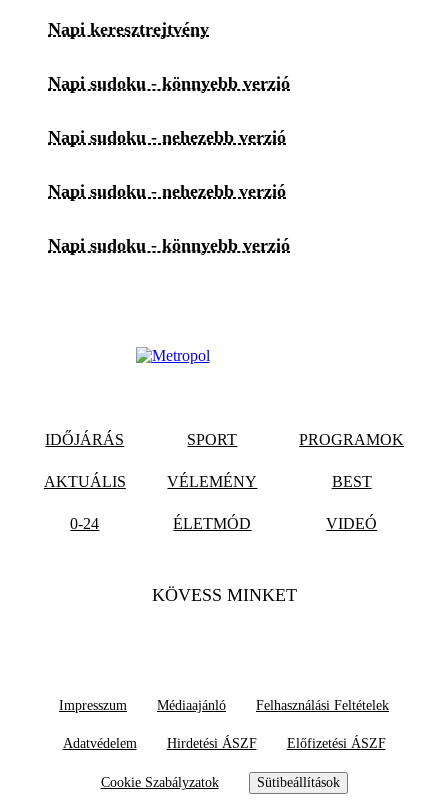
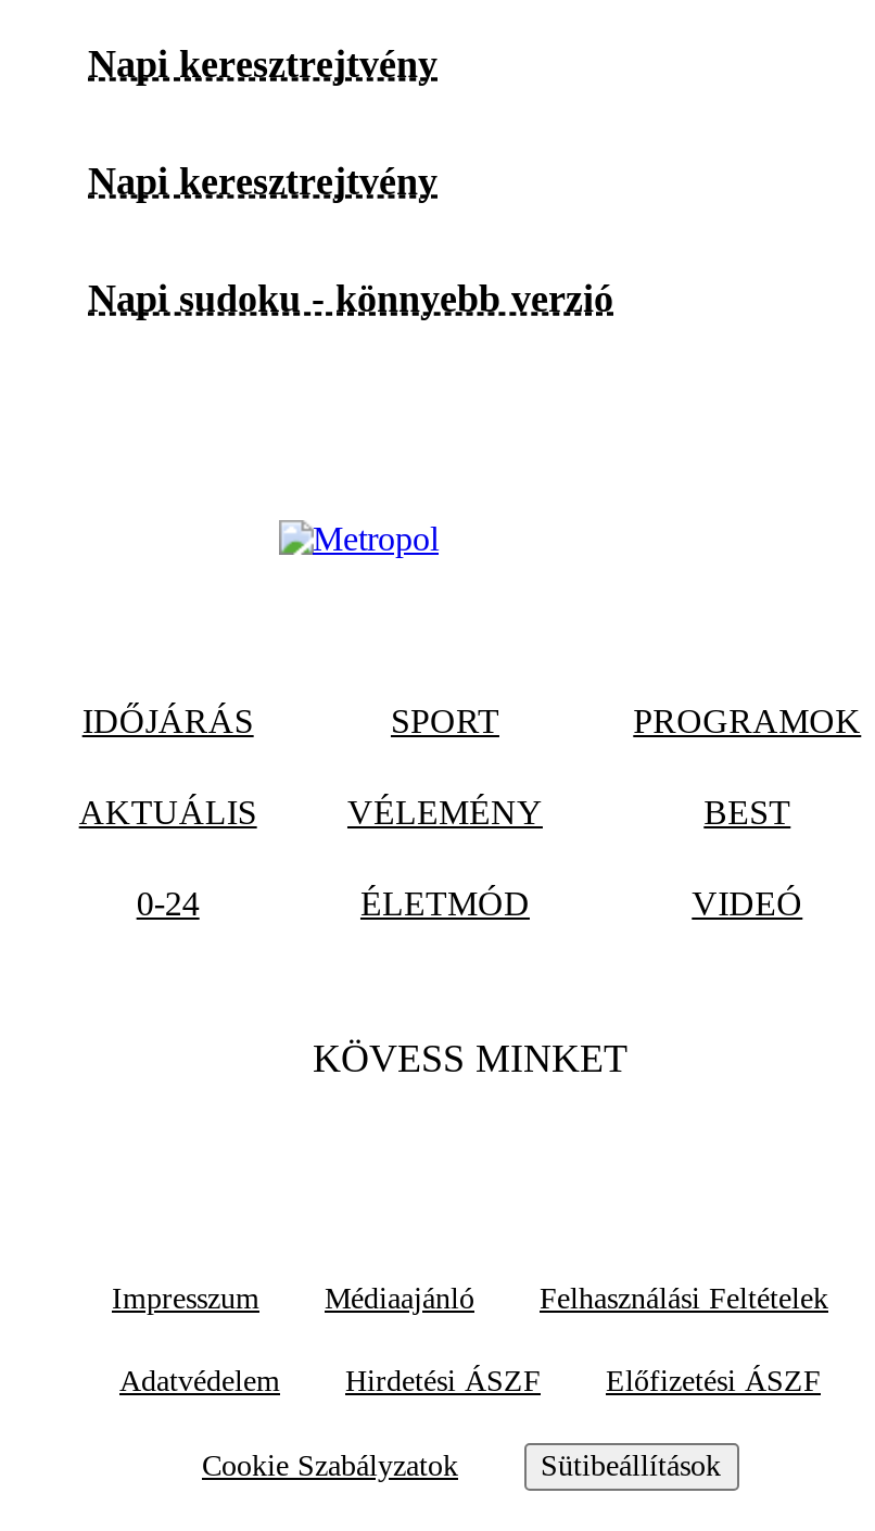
[48,73,290,201] Napi sudoku - könnyebb verzió | Napi sudoku - nehezebb verzió | Napi sudoku - nehezebb verzió -> [88,159,437,203] Napi keresztrejtvény

